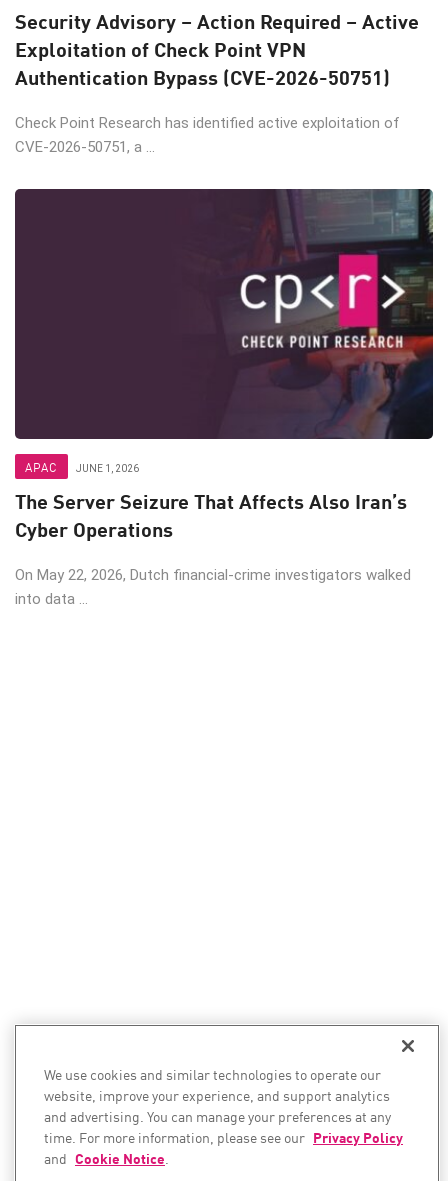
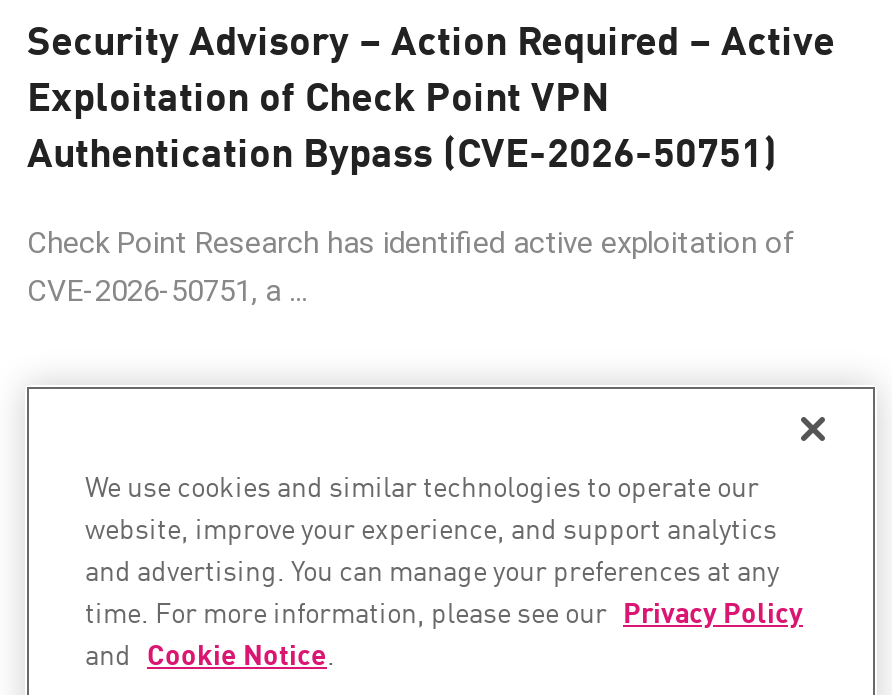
[14,188,434,608] [image] | APAC | JUNE 1, 2026 | The Server Seizure That Affects Also Iran’s | Cyber Operations | On May 22, 2026, Dutch financial-crime investigators walked | into data ... -> none

